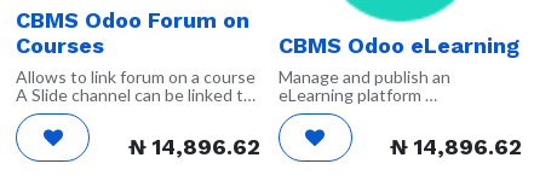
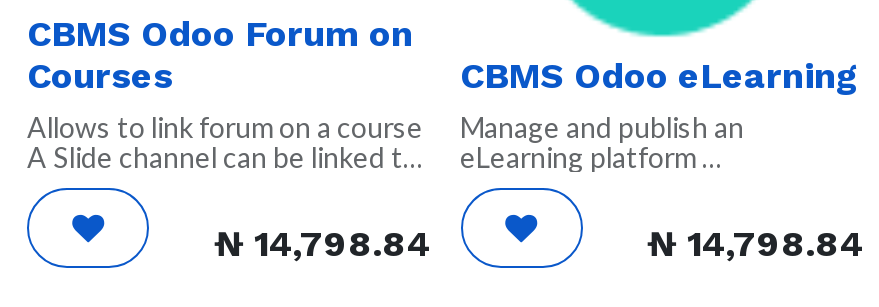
[128,134,260,160] ₦ 14,896.62 -> [214,223,430,265] ₦ 14,798.84
[390,134,522,160] ₦ 14,896.62 -> [647,223,863,265] ₦ 14,798.84

